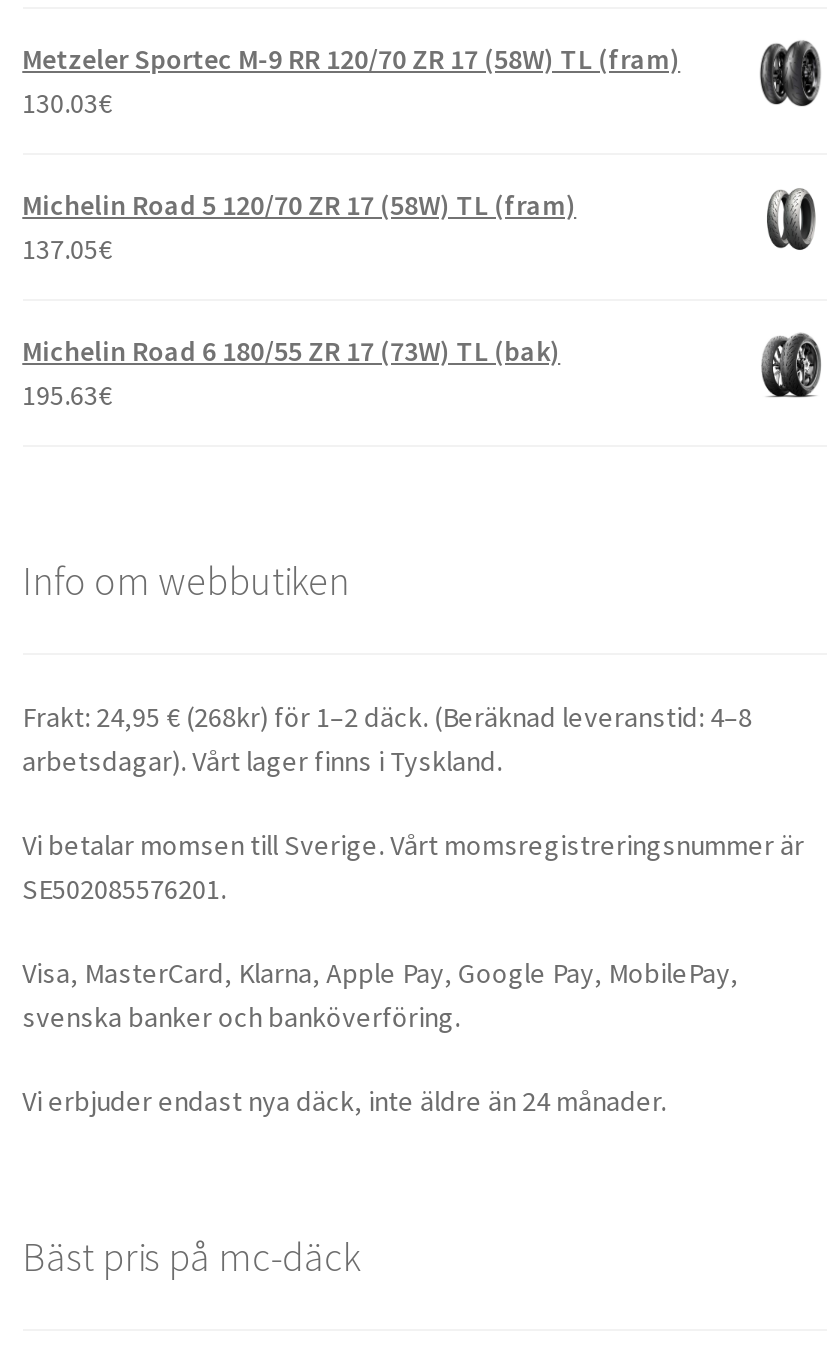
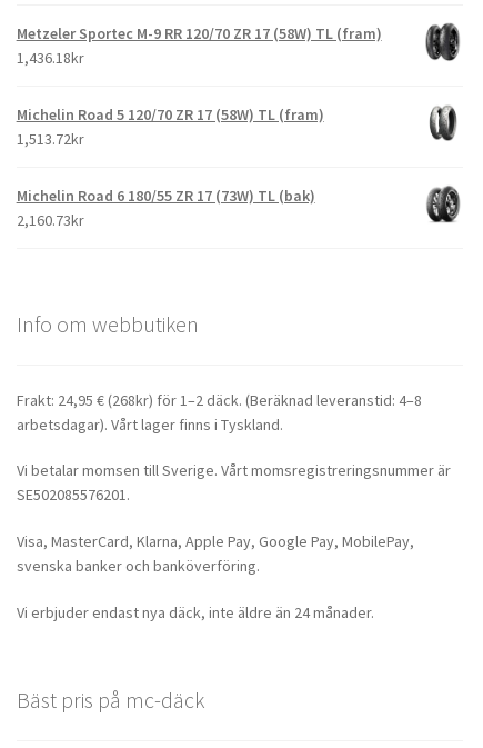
[22,84,112,120] 130.03€ -> [16,48,84,68] 1,436.18kr
[22,230,112,266] 137.05€ -> [16,129,84,149] 1,513.72kr
[22,376,112,412] 195.63€ -> [16,210,84,230] 2,160.73kr

